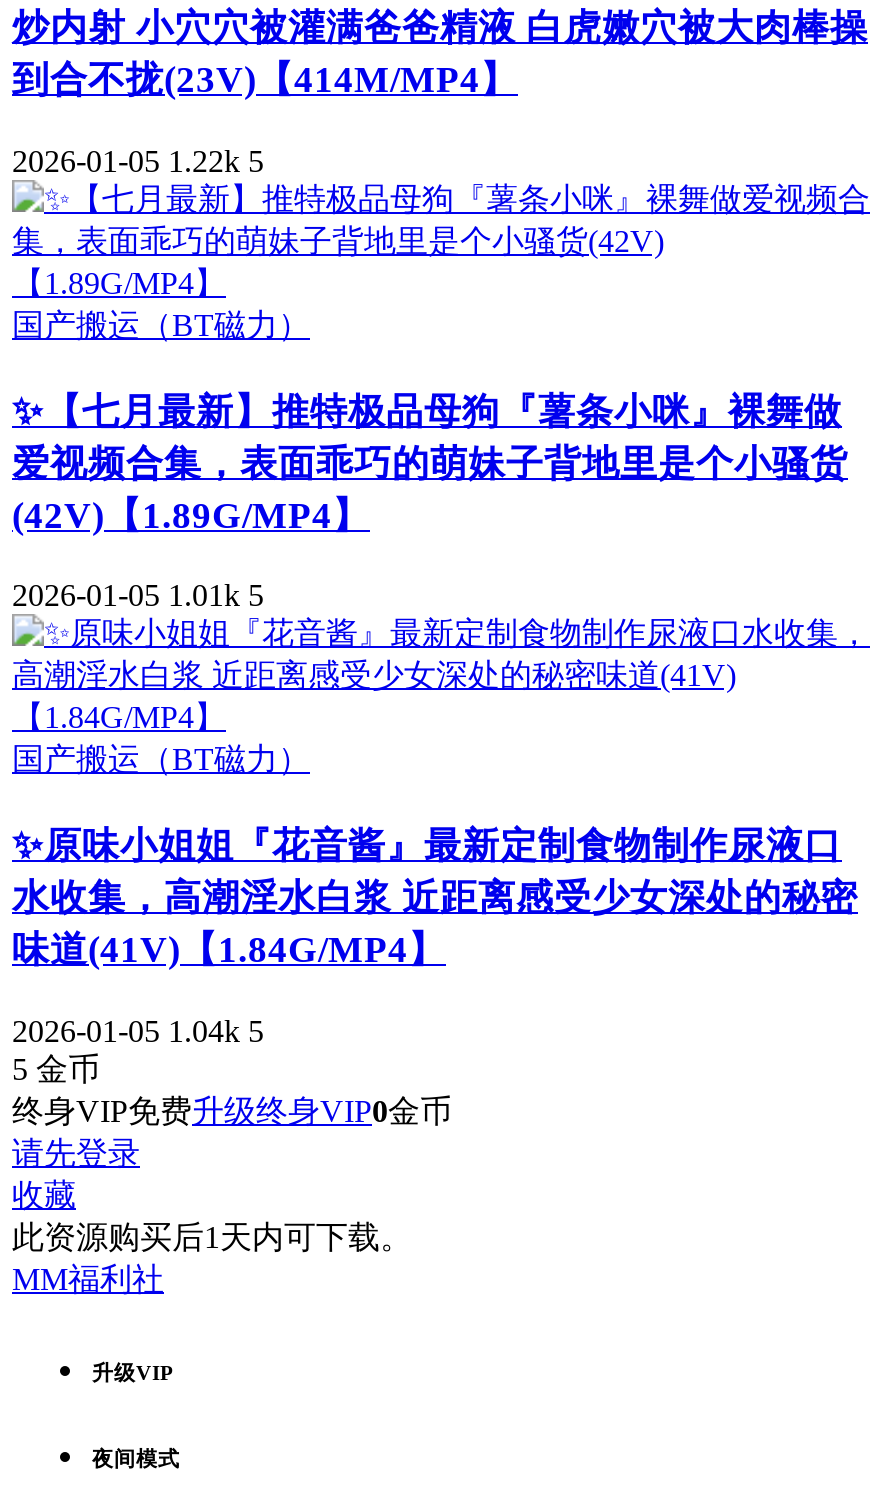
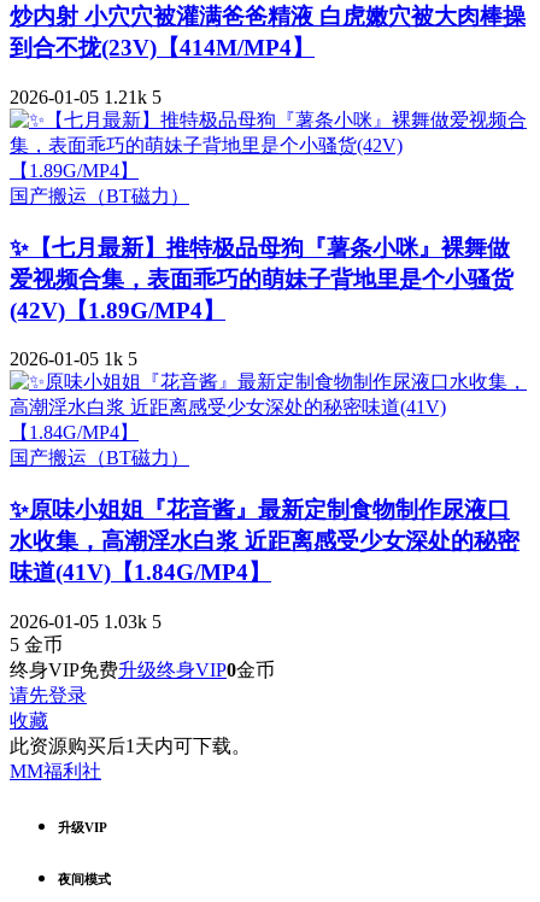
[12,144,264,178] 2026-01-05 1.22k 5 -> [10,87,162,107] 2026-01-05 1.21k 5
[12,579,264,613] 2026-01-05 1.01k 5 -> [10,349,137,369] 2026-01-05 1k 5
[12,1014,264,1048] 2026-01-05 1.04k 5 -> [10,611,162,632] 2026-01-05 1.03k 5

